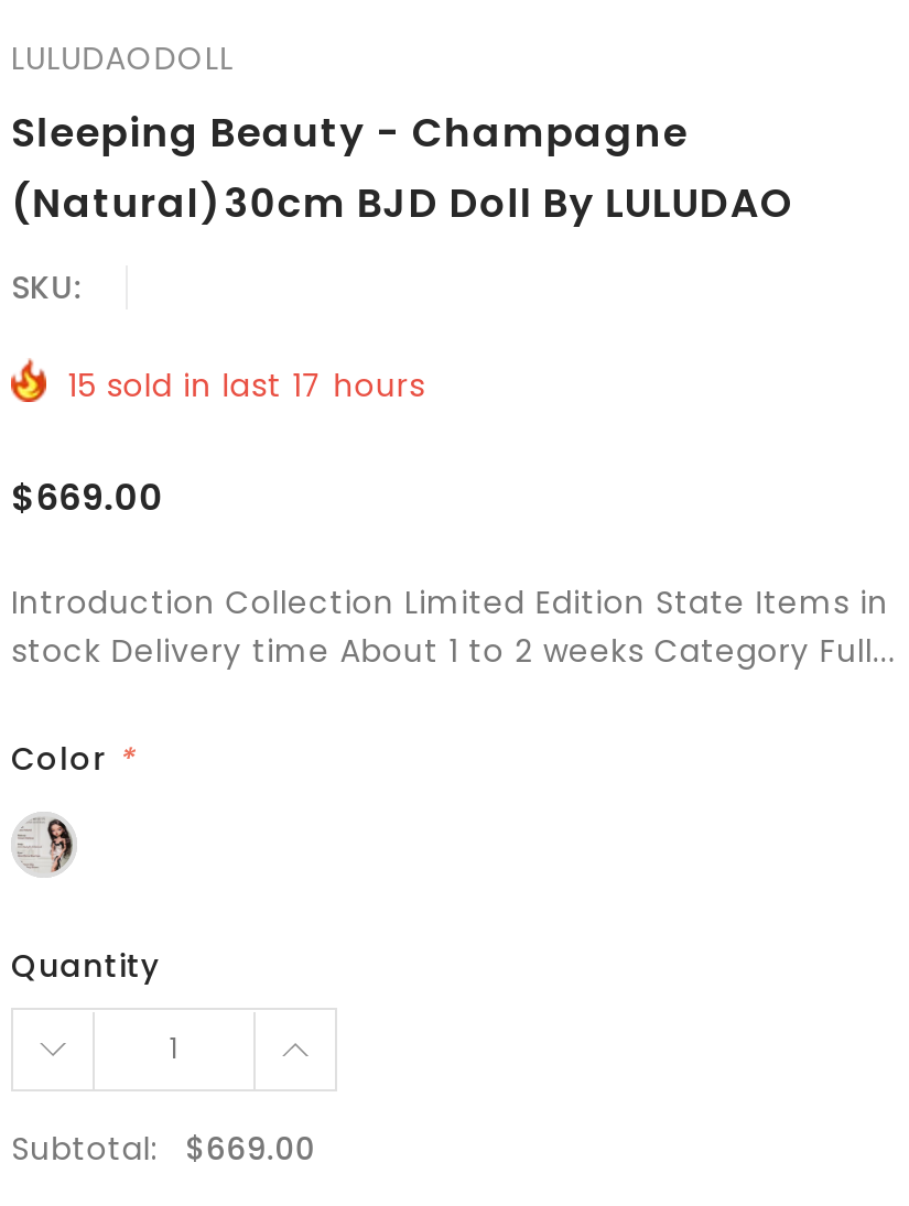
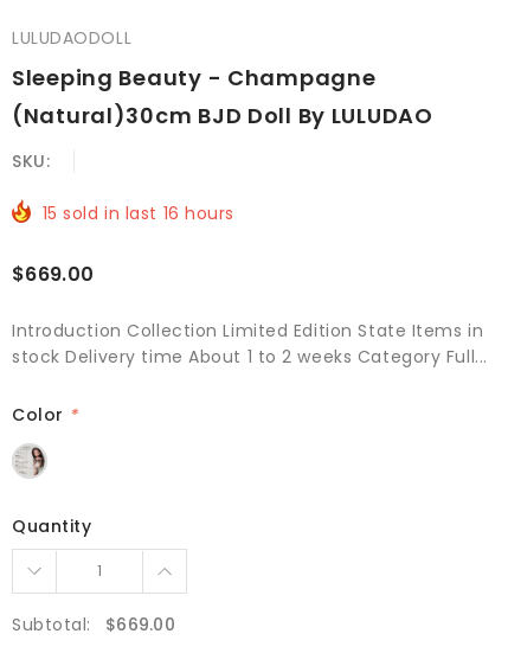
[67,364,425,408] 15 sold in last 17 hours -> [42,202,234,226] 15 sold in last 16 hours

